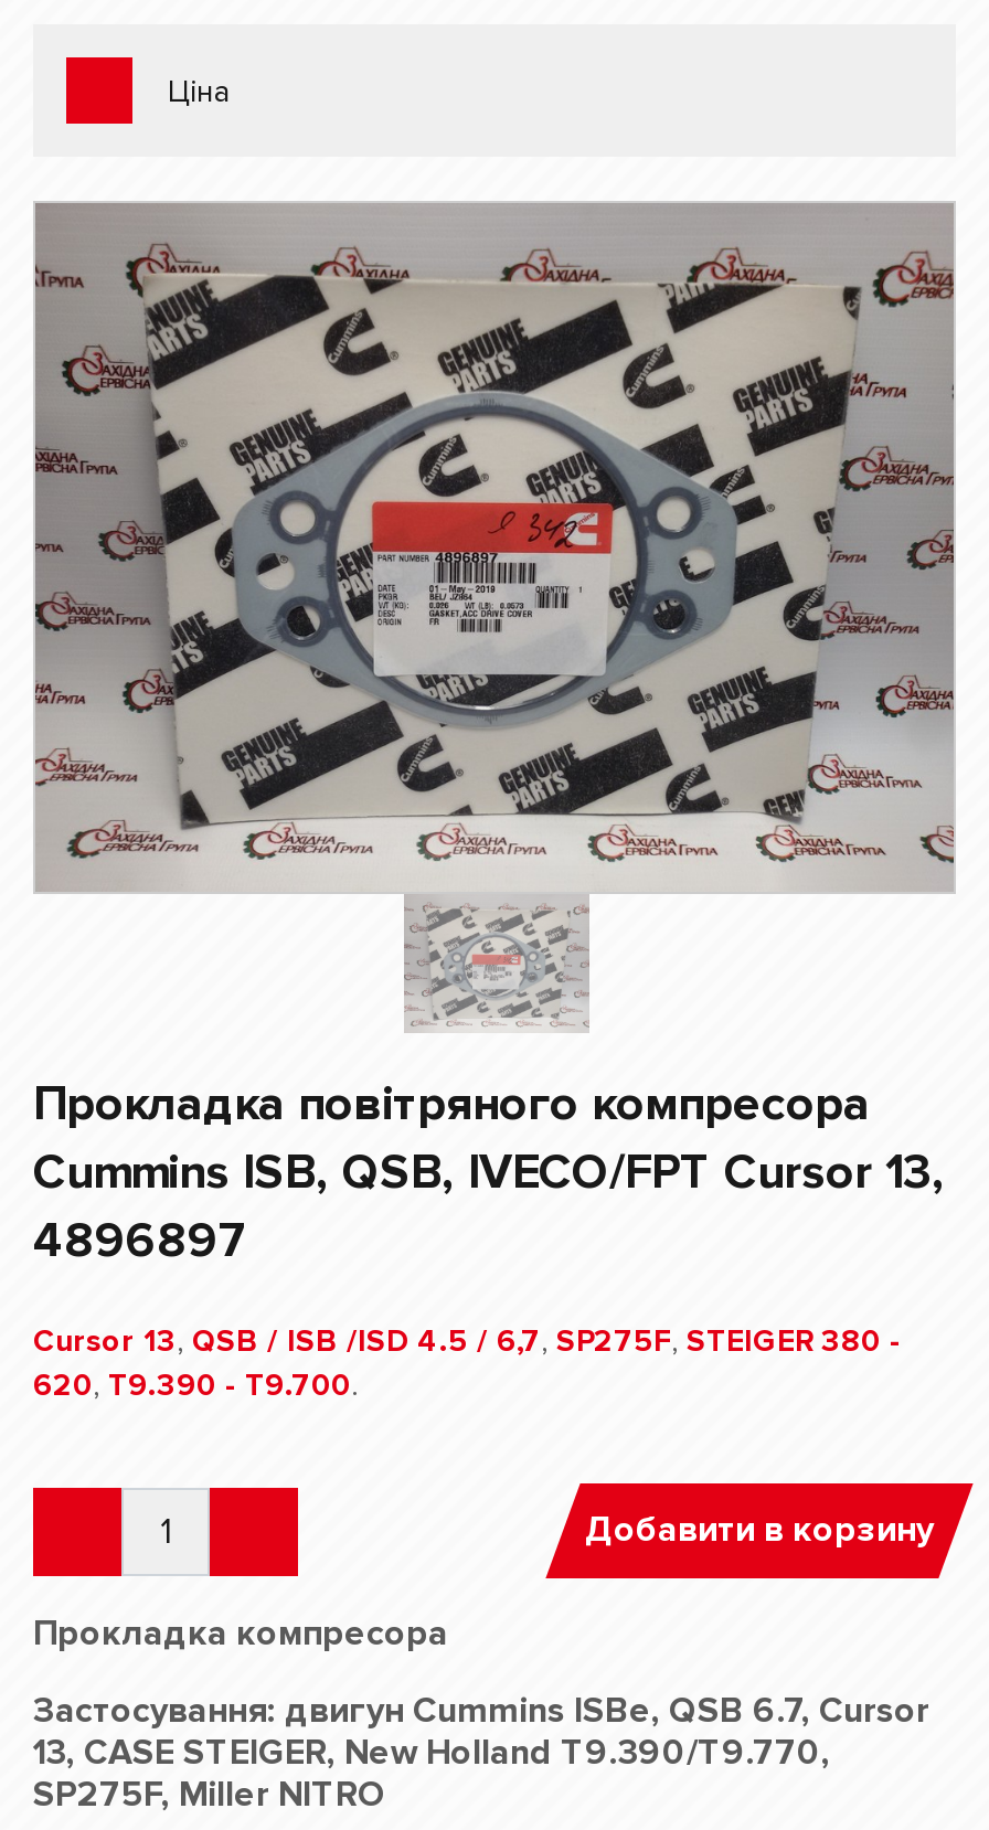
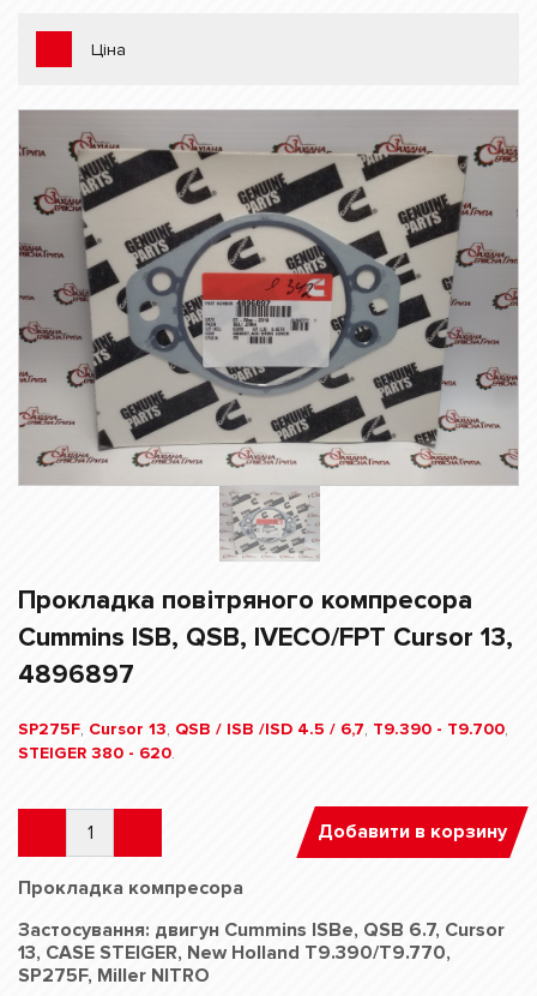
[33,1322,901,1404] Cursor 13, QSB / ISB /ISD 4.5 / 6,7, SP275F, STEIGER 380 - | 620, Т9.390 - T9.700. -> [18,719,508,763] SP275F, Cursor 13, QSB / ISB /ISD 4.5 / 6,7, Т9.390 - T9.700, | STEIGER 380 - 620.

